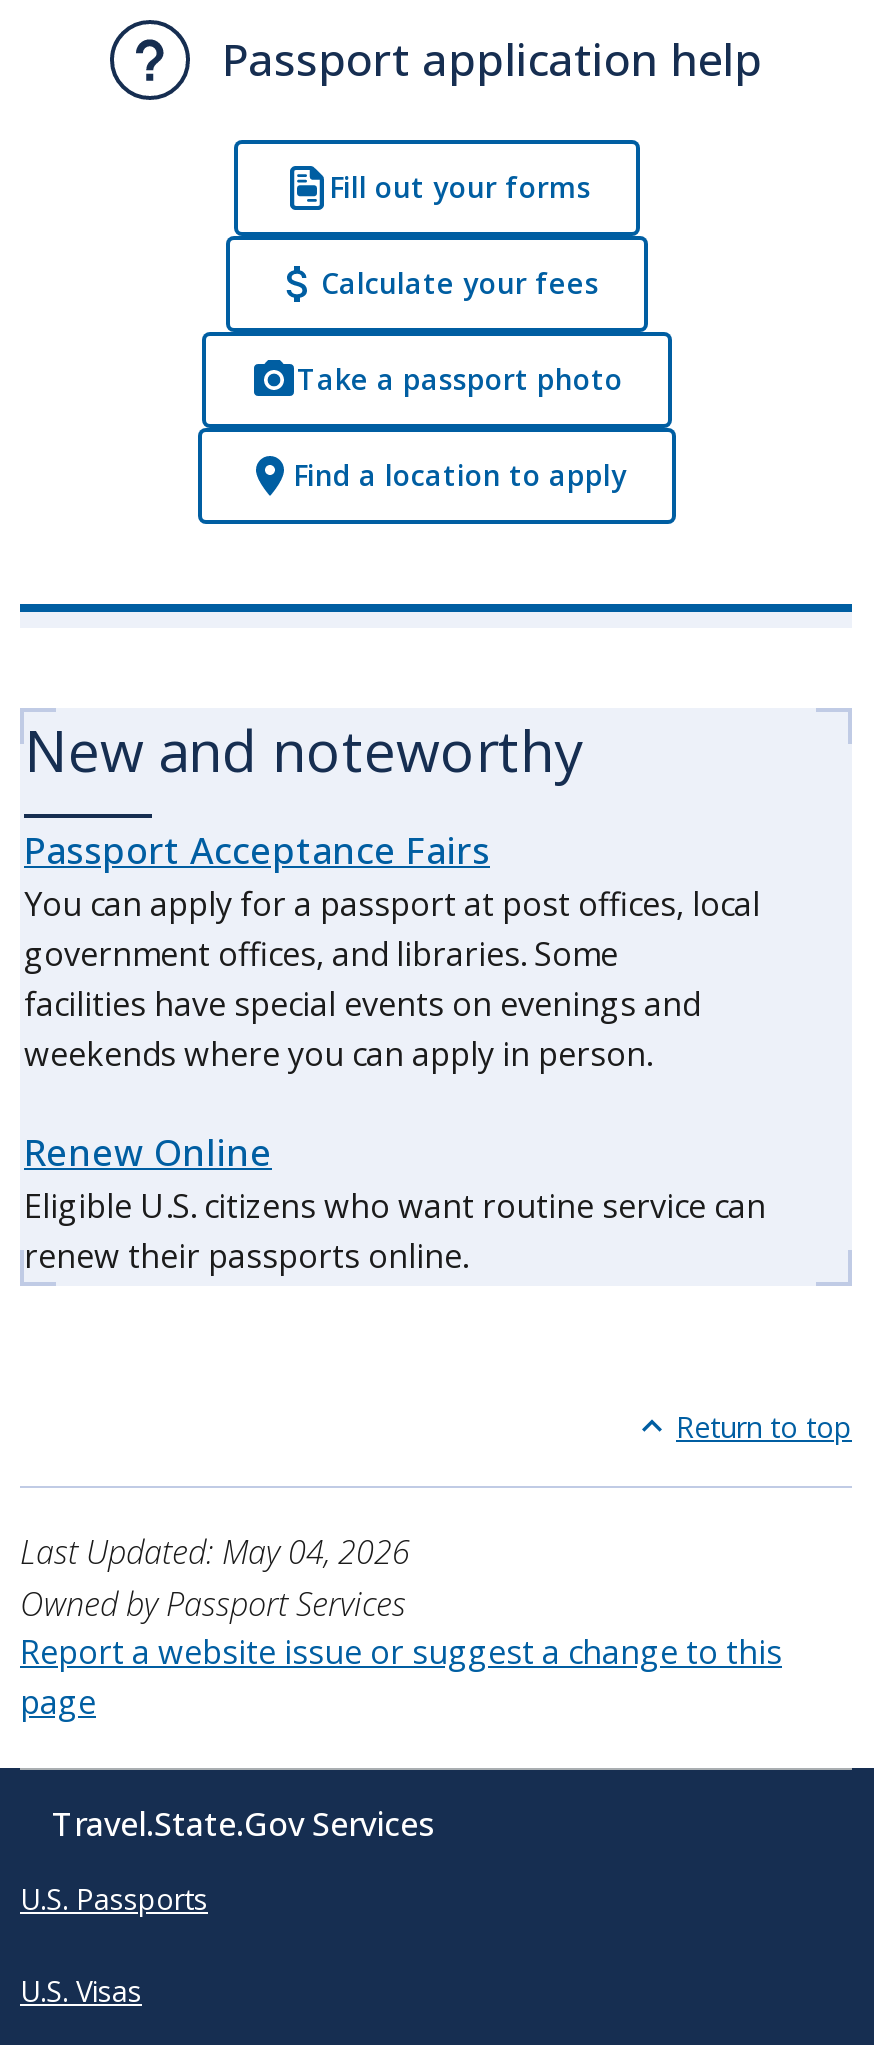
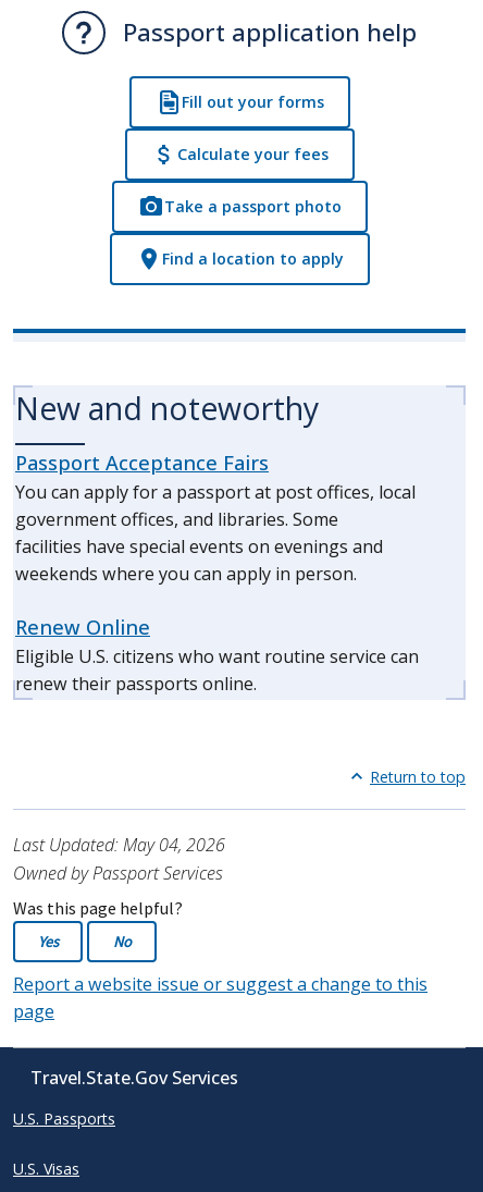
none -> [13,897,183,951] Was this page helpful? | Yes | No

